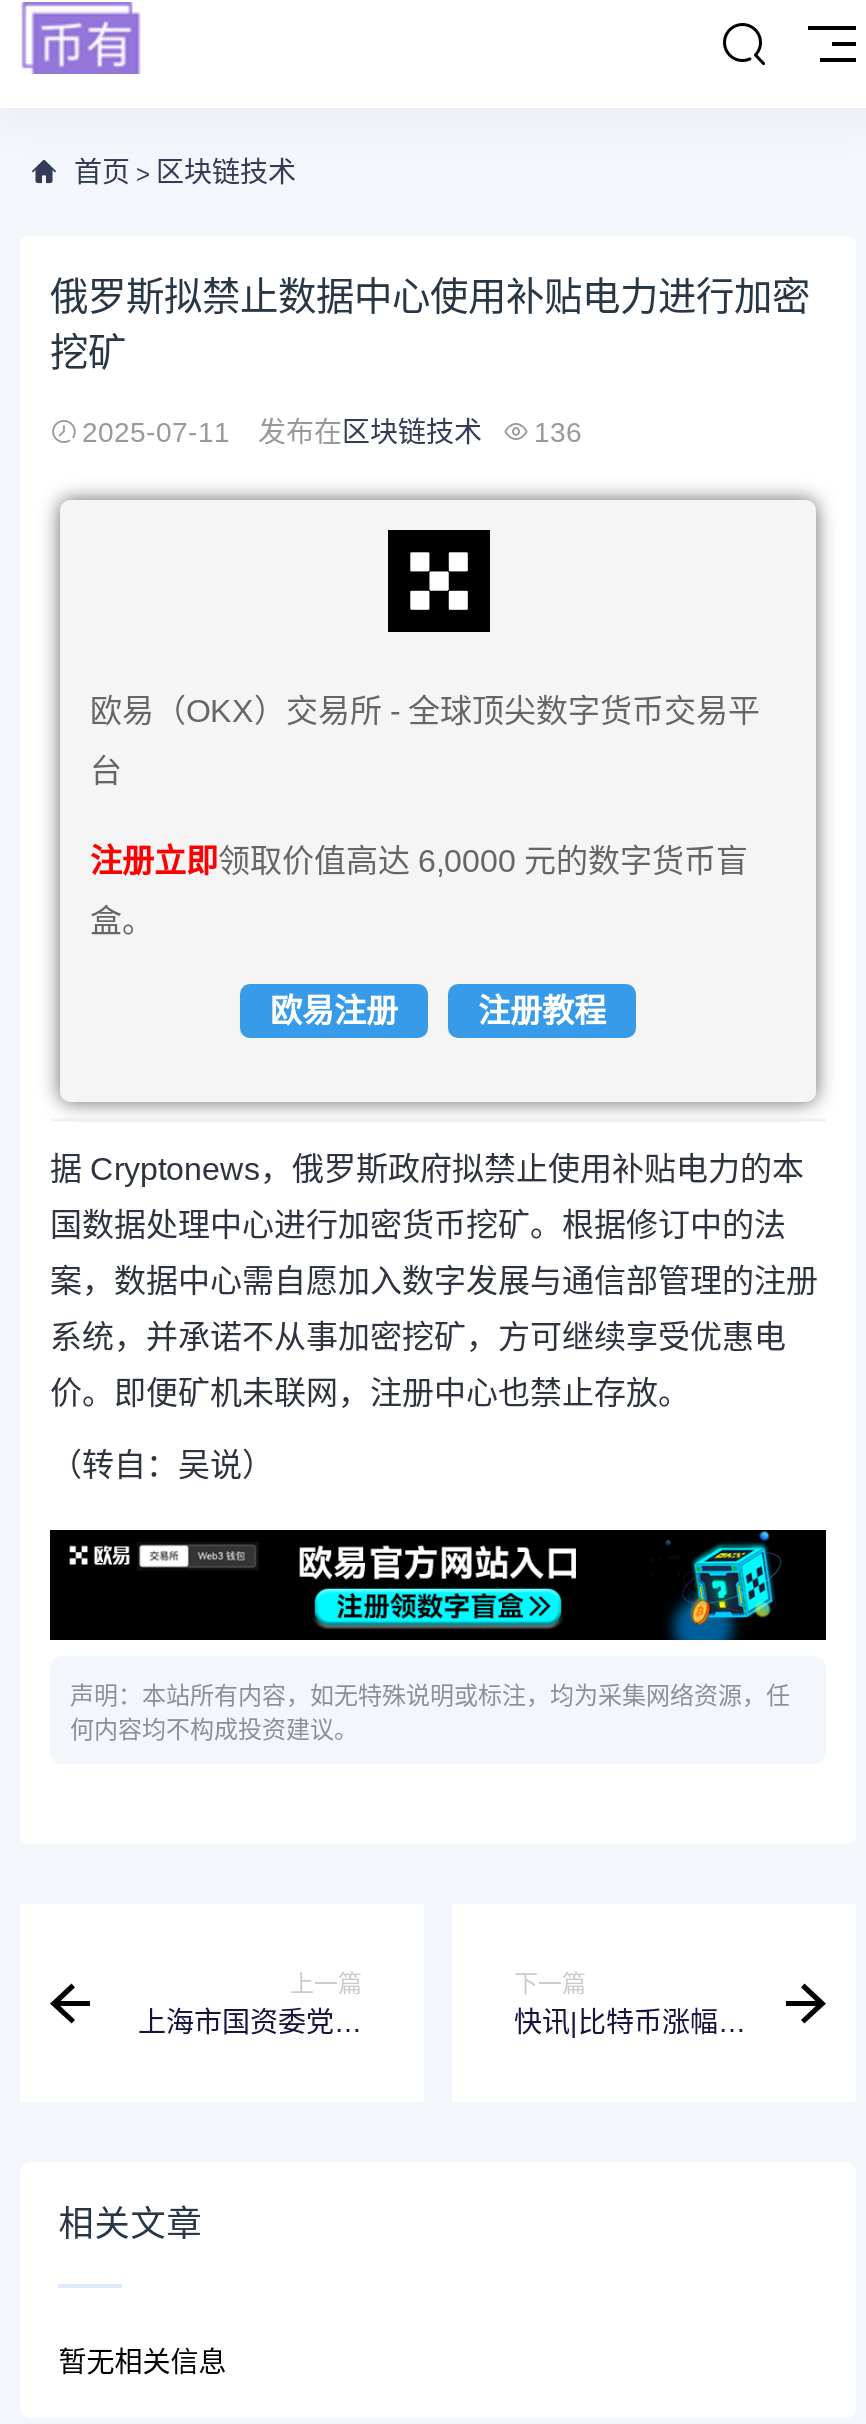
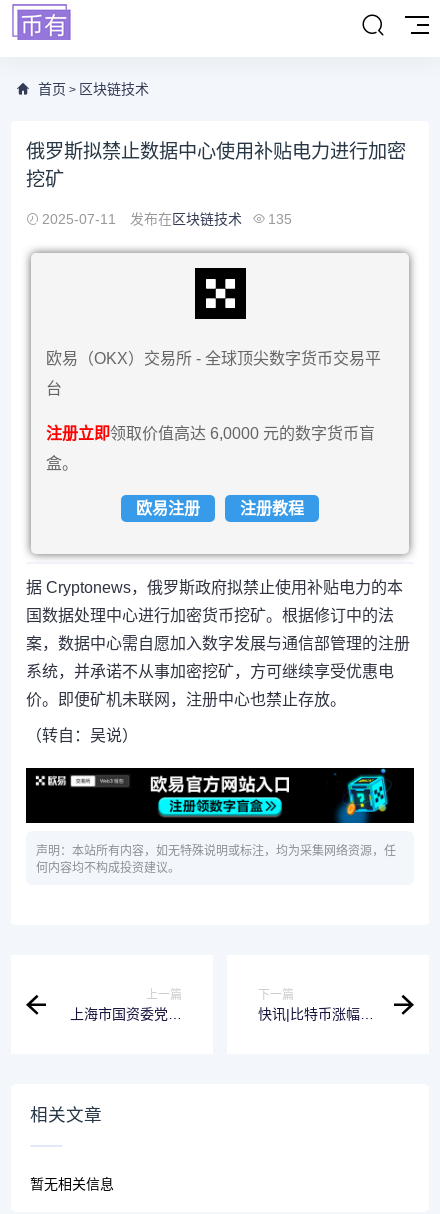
[82,416,582,448] 2025-07-11 发布在区块链技术 136 -> [42,211,292,227] 2025-07-11 发布在区块链技术 135

